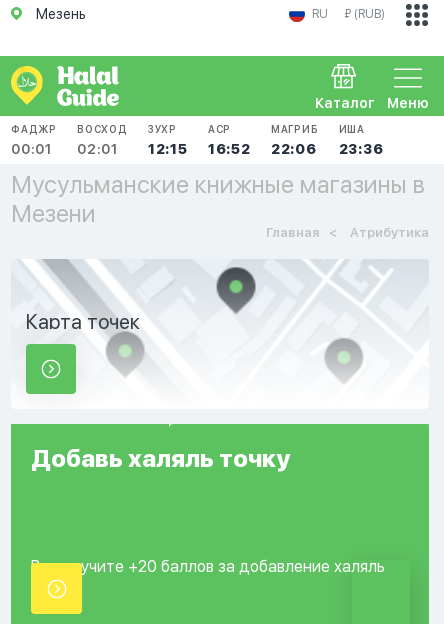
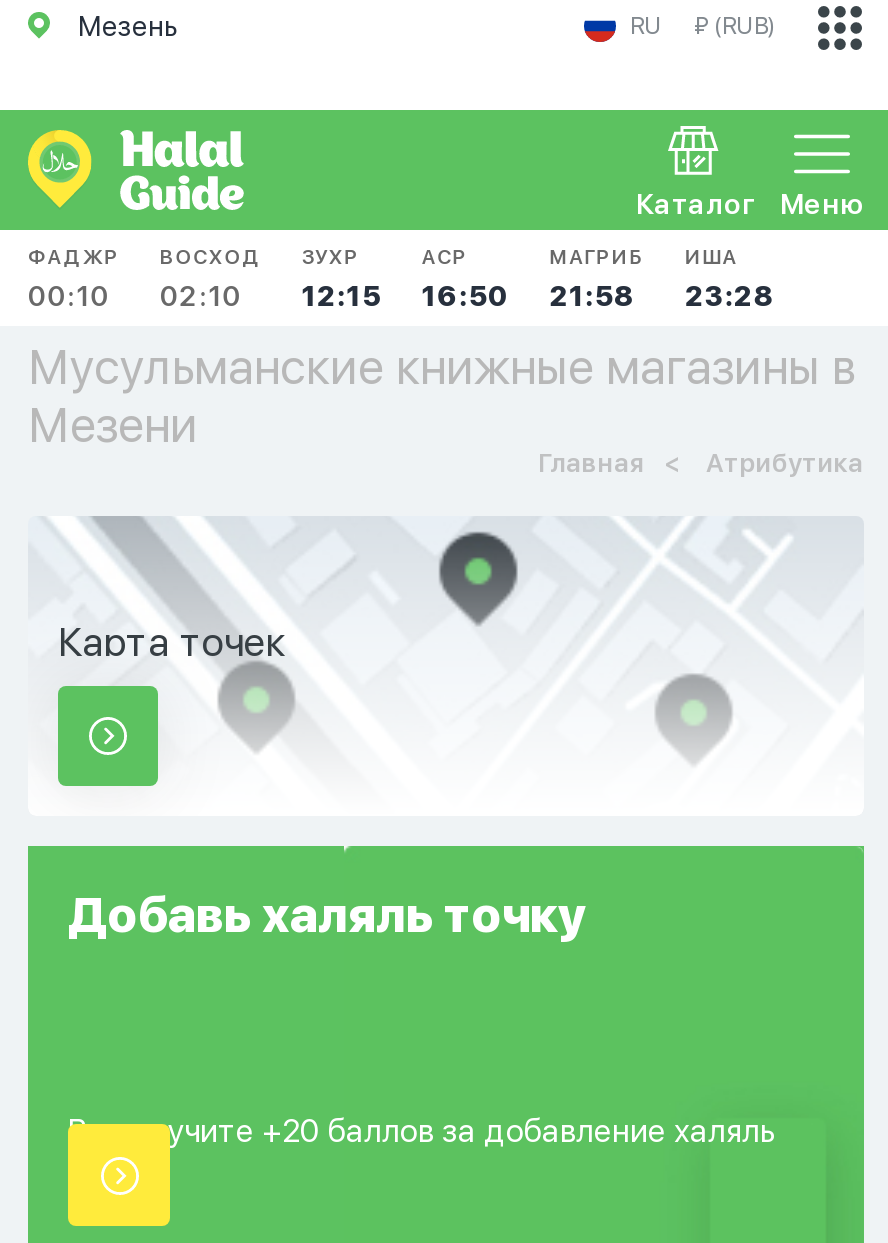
[11,141,52,157] 00:01 -> [28,280,110,312] 00:10
[77,141,118,157] 02:01 -> [160,280,242,312] 02:10
[208,141,251,157] 16:52 -> [422,280,510,312] 16:50
[271,141,317,157] 22:06 -> [550,280,636,312] 21:58
[339,141,384,157] 23:36 -> [685,280,775,312] 23:28

